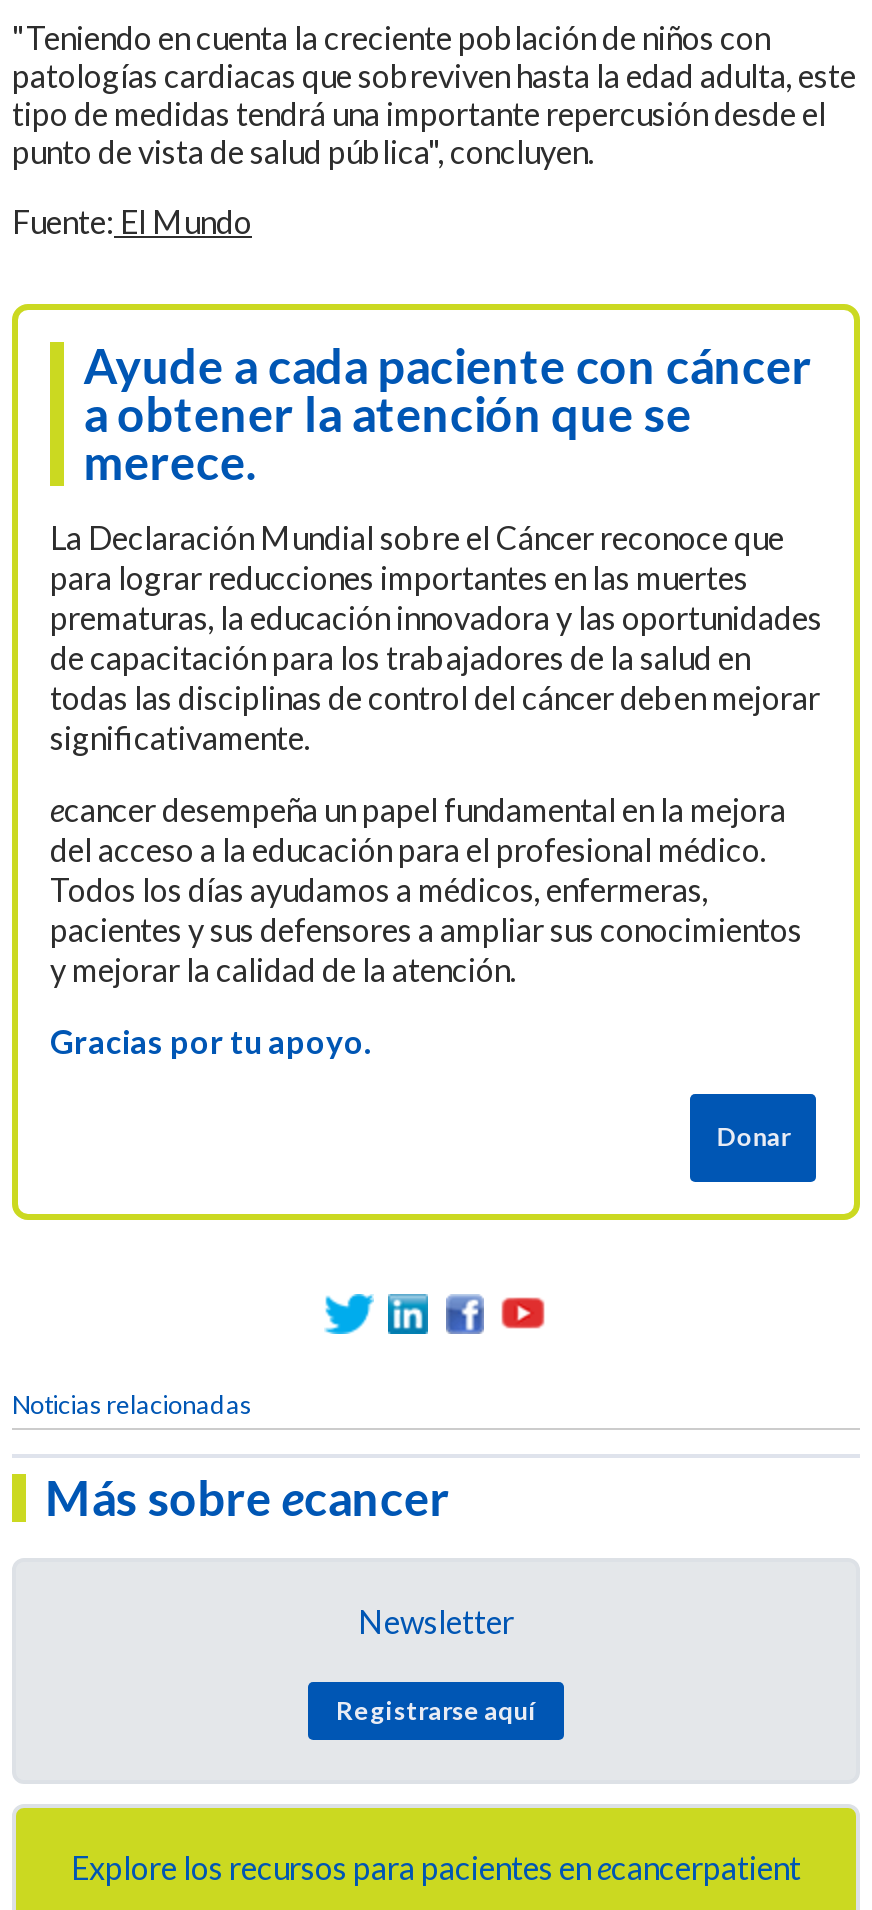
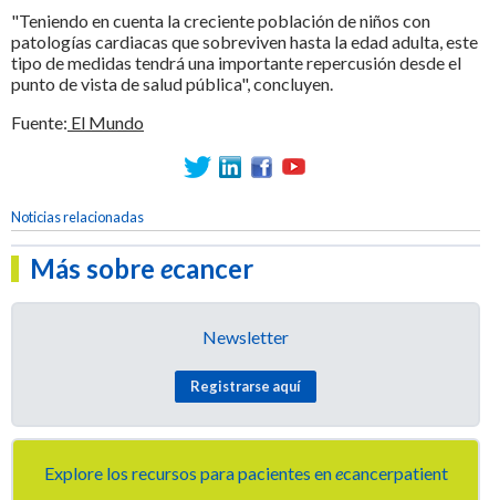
[10,302,862,1222] [image] | Ayude a cada paciente con cáncer | a obtener la atención que se | merece. | La Declaración Mundial sobre el Cáncer reconoce que | para lograr reducciones importantes en las muertes | prematuras, la educación innovadora y las oportunidades | de capacitación para los trabajadores de la salud en | todas las disciplinas de control del cáncer deben mejorar | significativamente. | ecancer desempeña un papel fundamental en la mejora | del acceso a la educación para el profesional médico. | Todos los días ayudamos a médicos, enfermeras, | pacientes y sus defensores a ampliar sus conocimientos | y mejorar la calidad de la atención. | Gracias por tu apoyo. -> none

